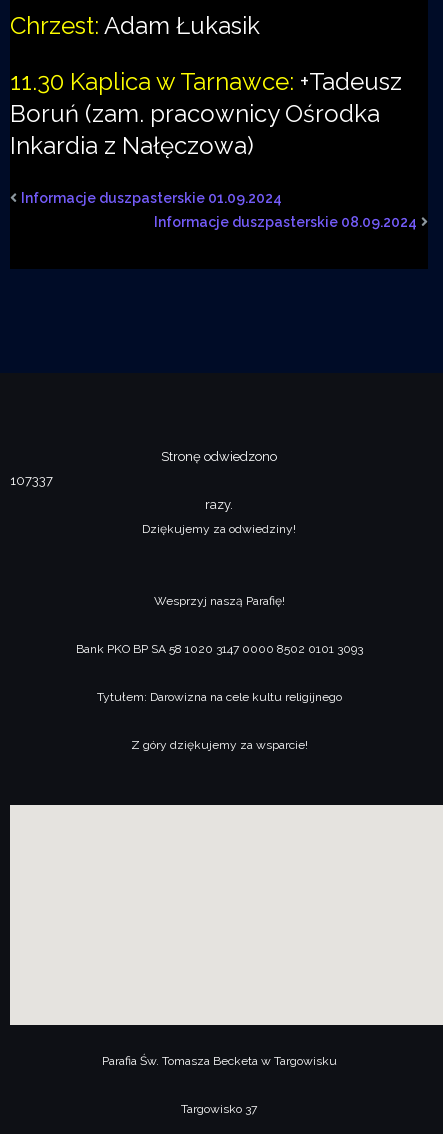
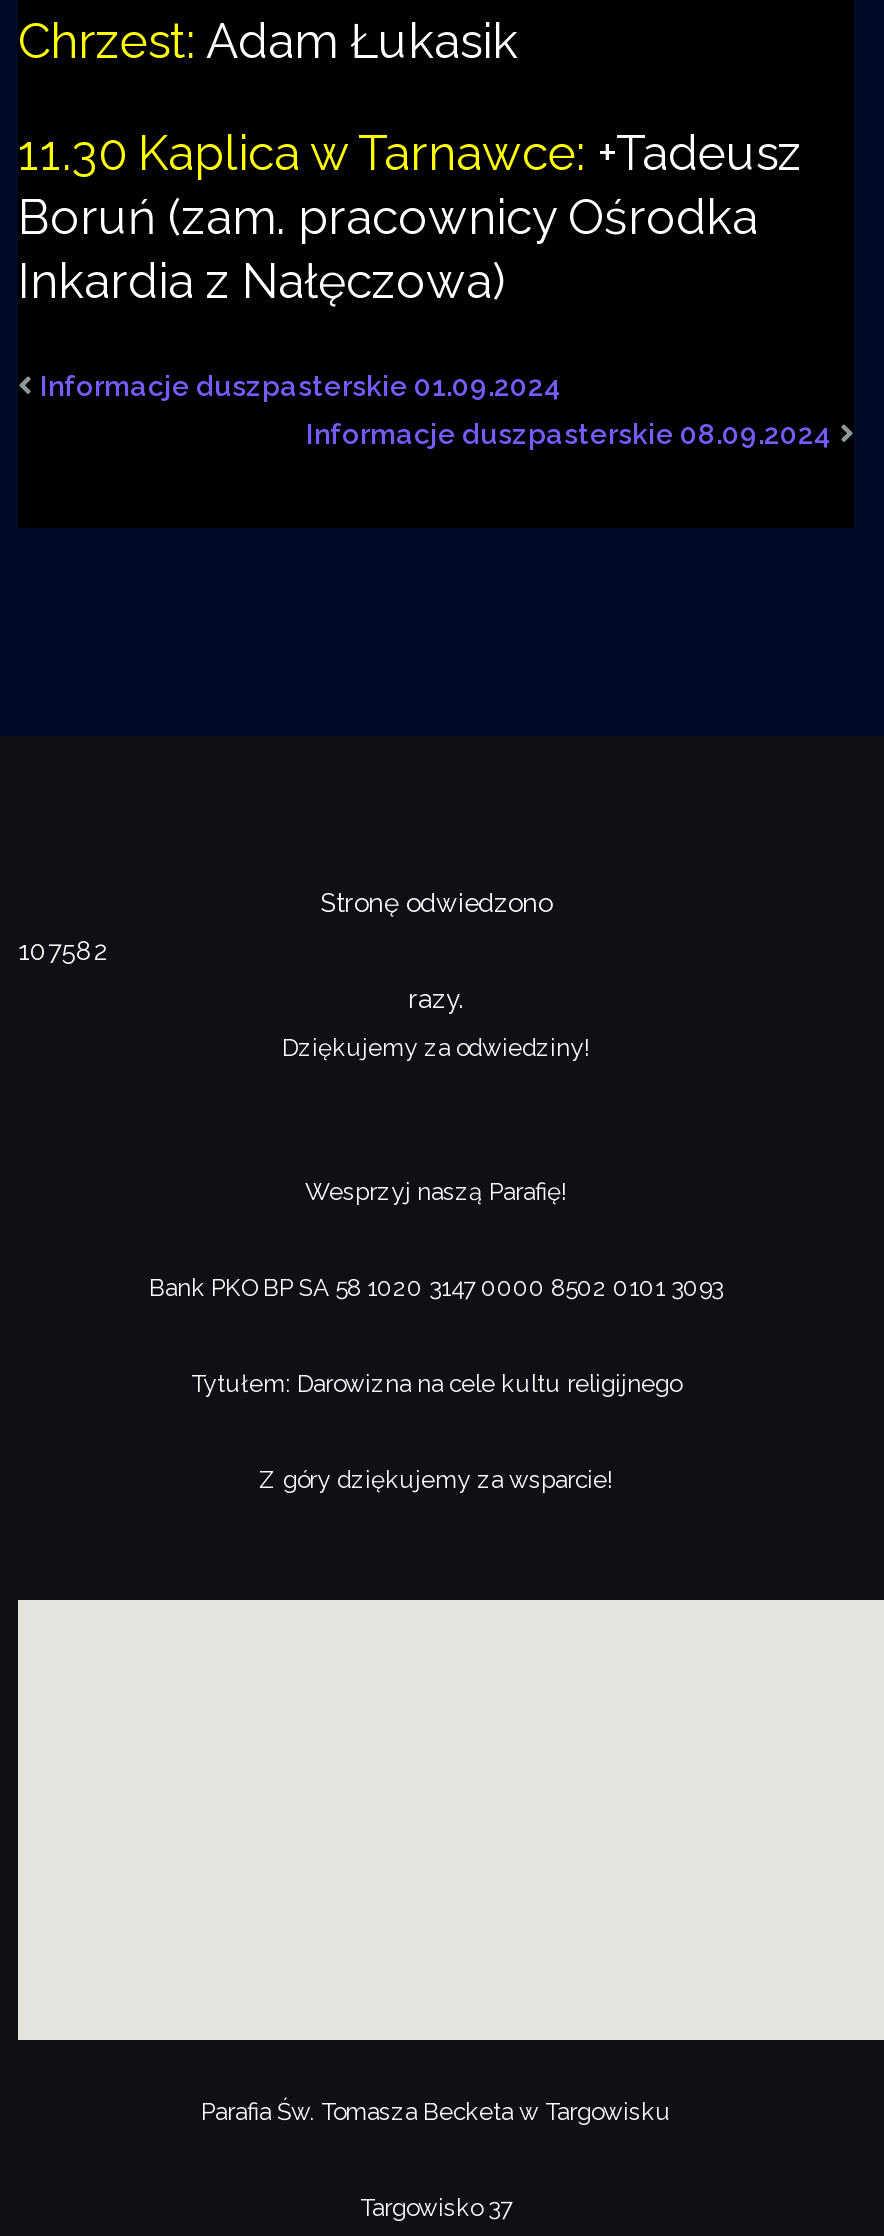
[10,473,53,488] 107337 -> [18,936,108,966] 107582

